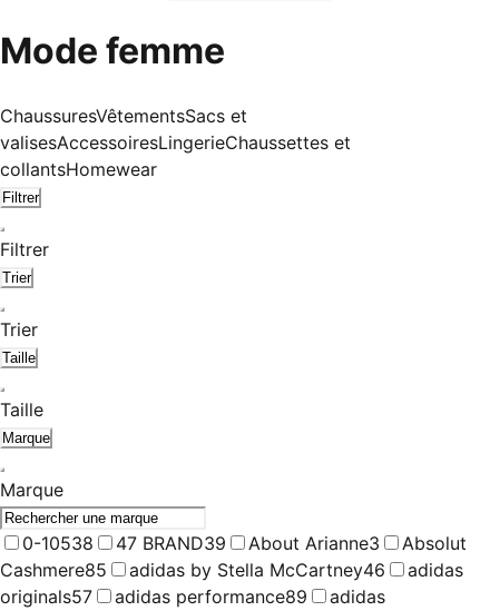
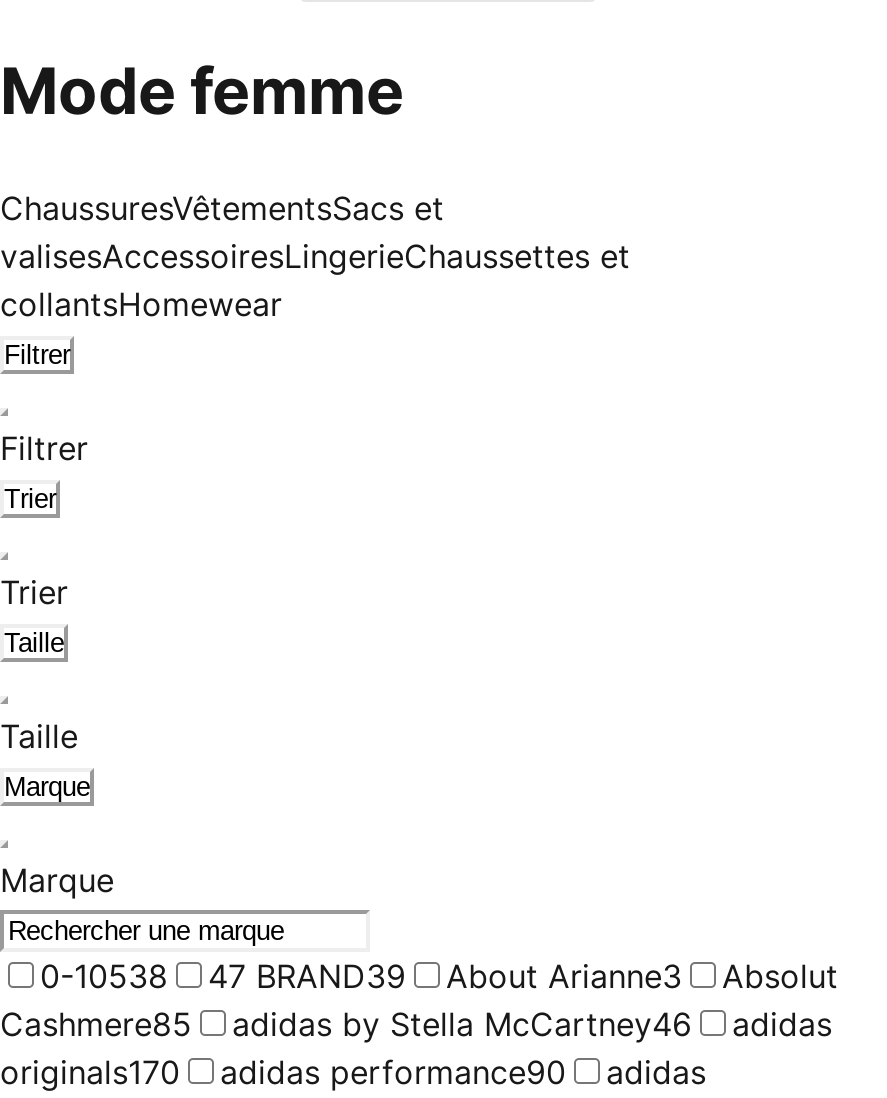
[0,585,92,608] originals57 -> [0,1052,180,1092] originals170
[115,585,307,608] adidas performance89 -> [220,1052,566,1092] adidas performance90

